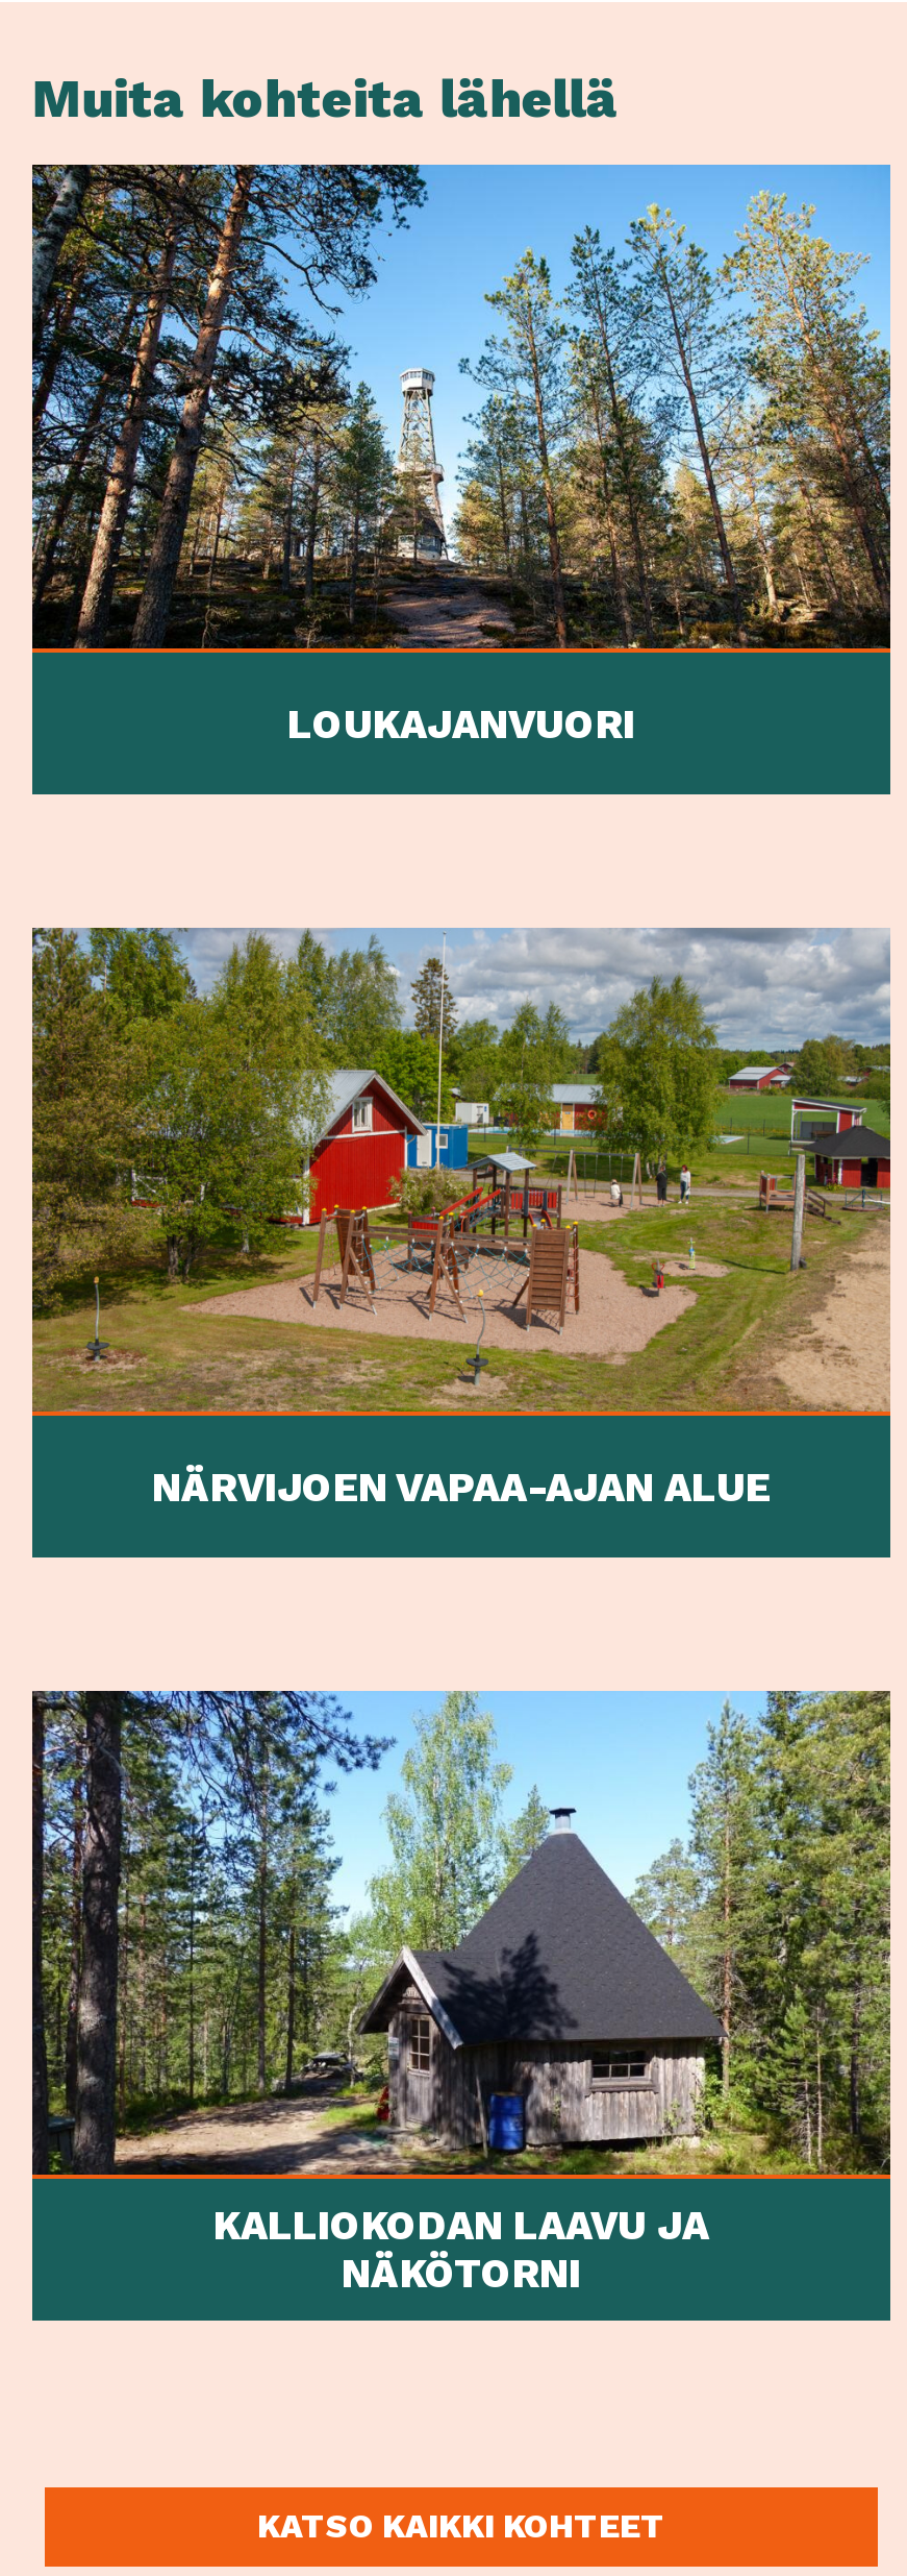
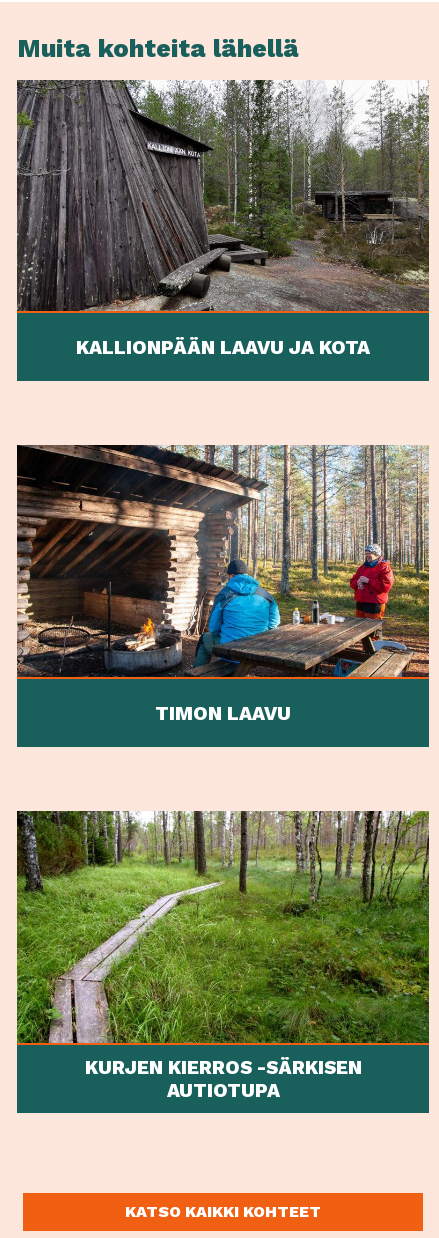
[30,163,892,748] [image] | LOUKAJANVUORI -> [16,79,430,359] [image] | KALLIONPÄÄN LAAVU JA KOTA
[30,928,892,1511] [image] | NÄRVIJOEN VAPAA-AJAN ALUE -> [17,444,429,725] [image] | TIMON LAAVU
[30,1689,892,2298] [image] | KALLIOKODAN LAAVU JA | NÄKÖTORNI -> [16,810,430,1102] [image] | KURJEN KIERROS -SÄRKISEN | AUTIOTUPA

